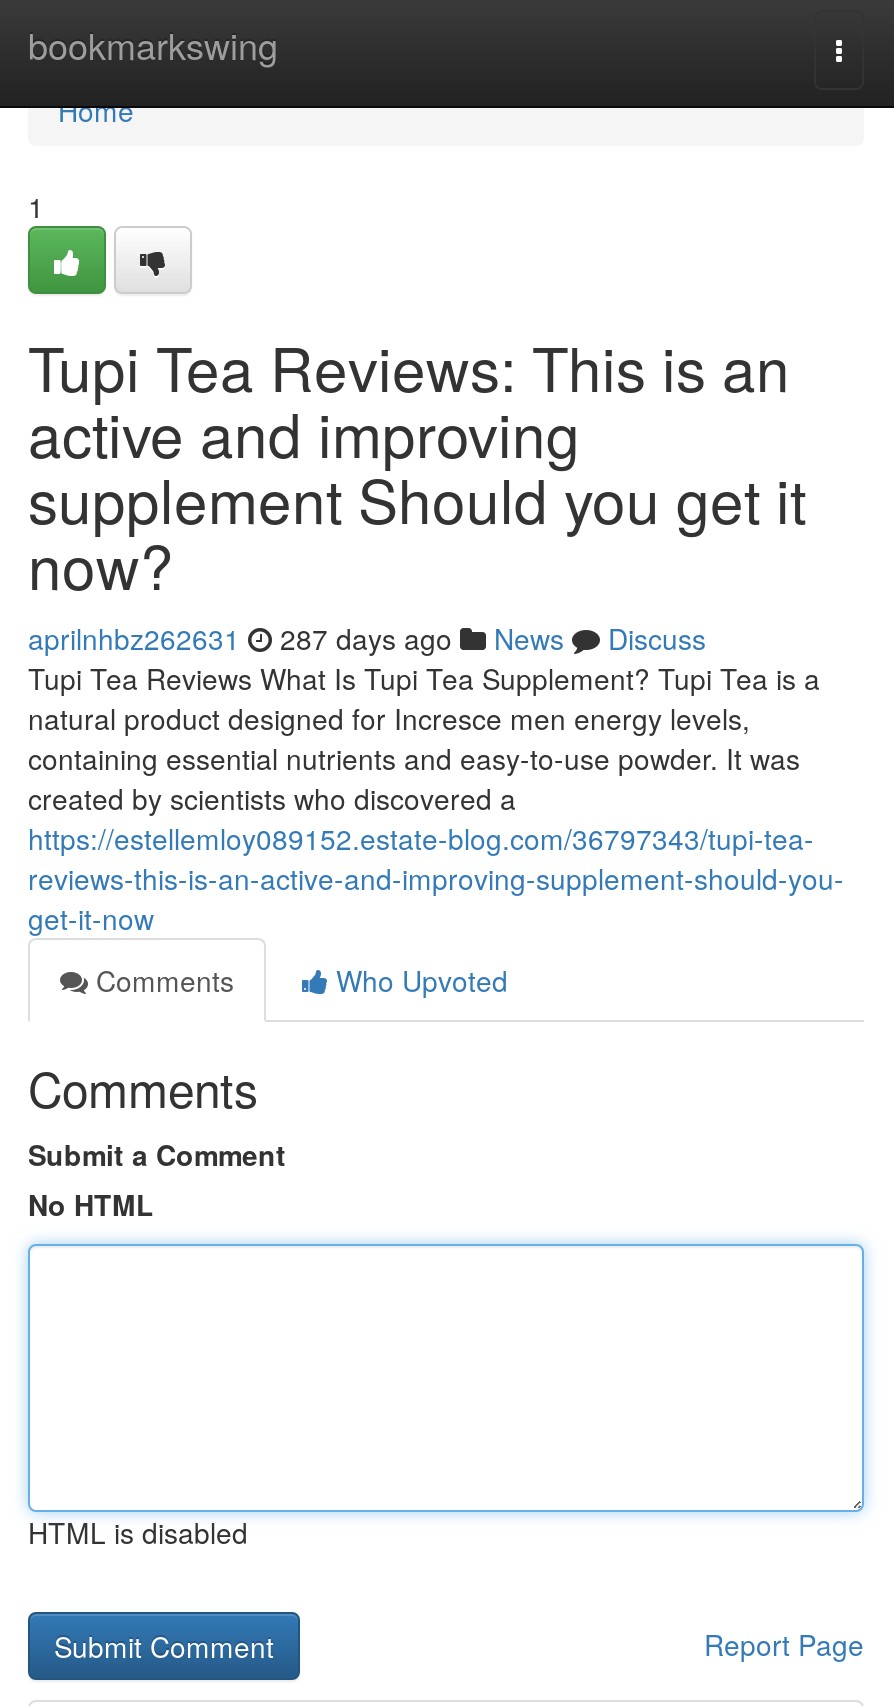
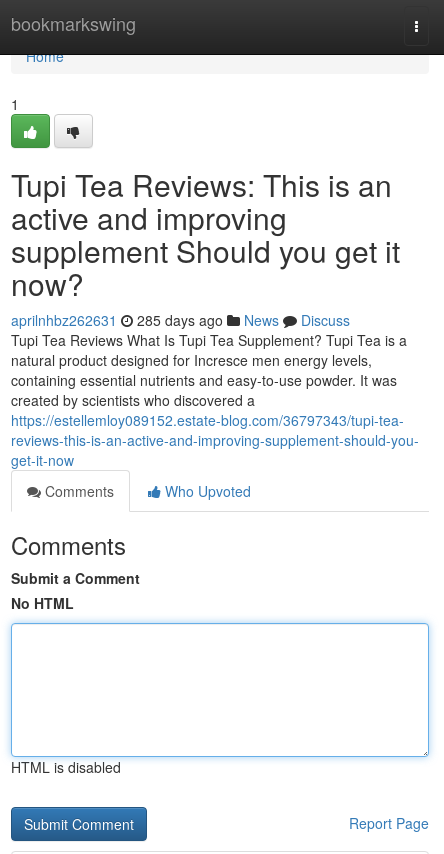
[28,618,706,658] aprilnhbz262631 287 days ago News Discuss -> [11,310,350,330] aprilnhbz262631 285 days ago News Discuss

